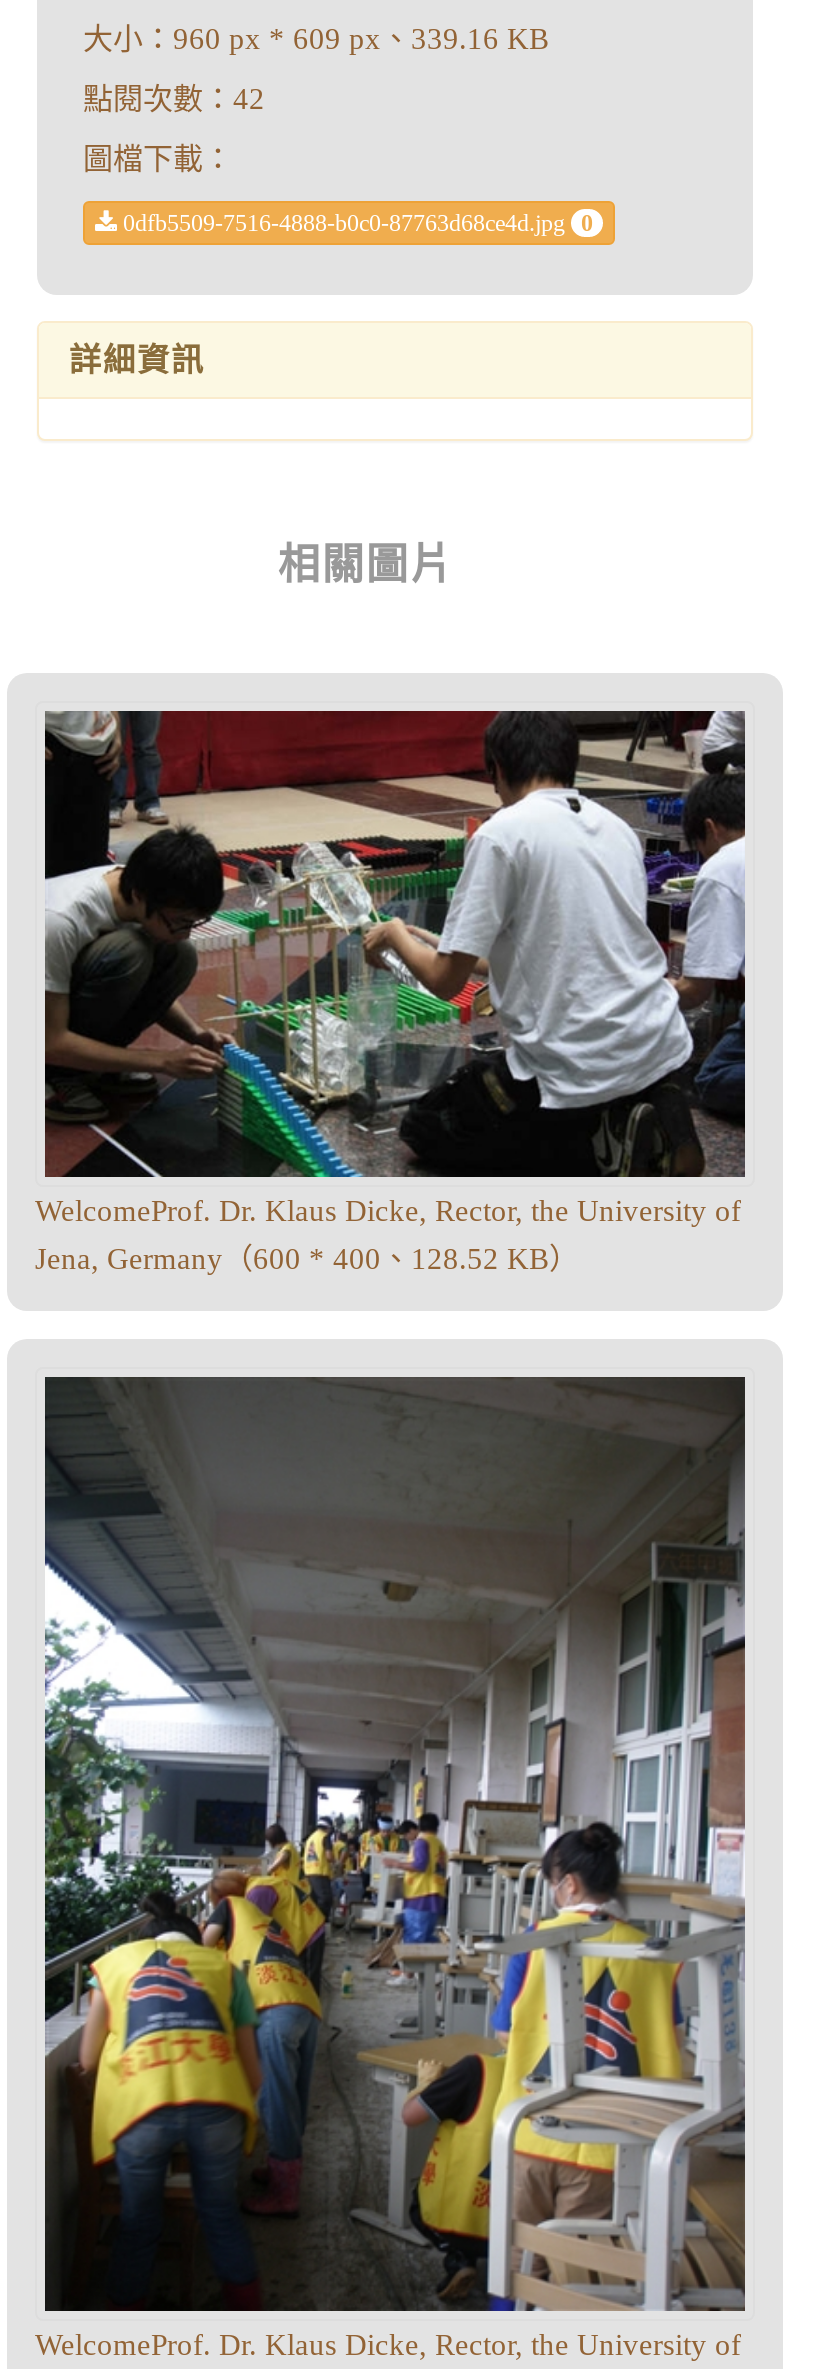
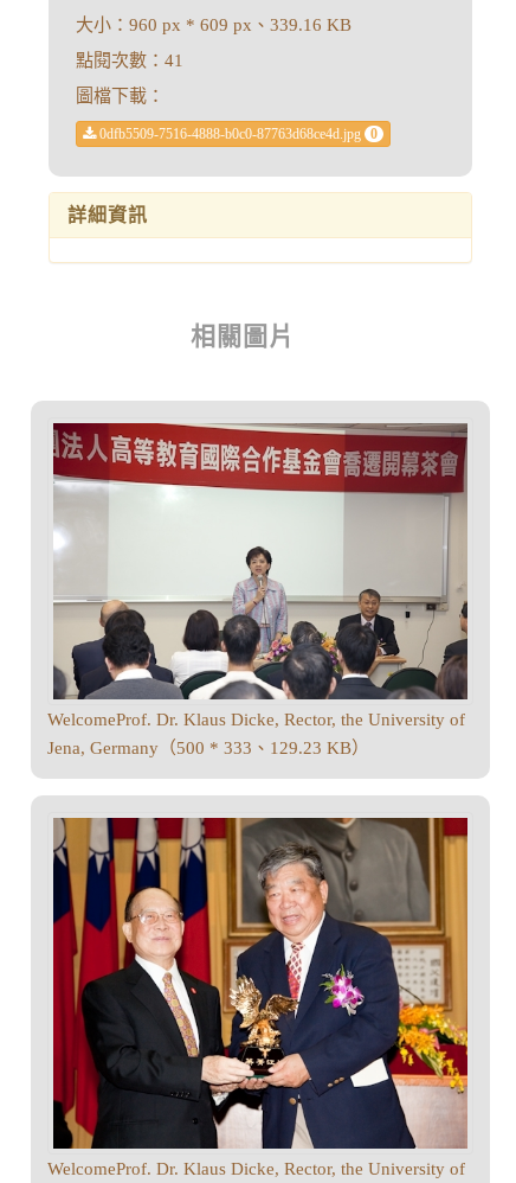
[83,83,265,115] 點閱次數：42 -> [76,51,183,70] 點閱次數：41
[35,709,747,1275] [image] | Jena, Germany（600 * 400、128.52 KB） -> [47,422,469,758] [image] | Jena, Germany（500 * 333、129.23 KB）
[43,1377,747,2313] [image] -> [52,817,469,1150] [image]

